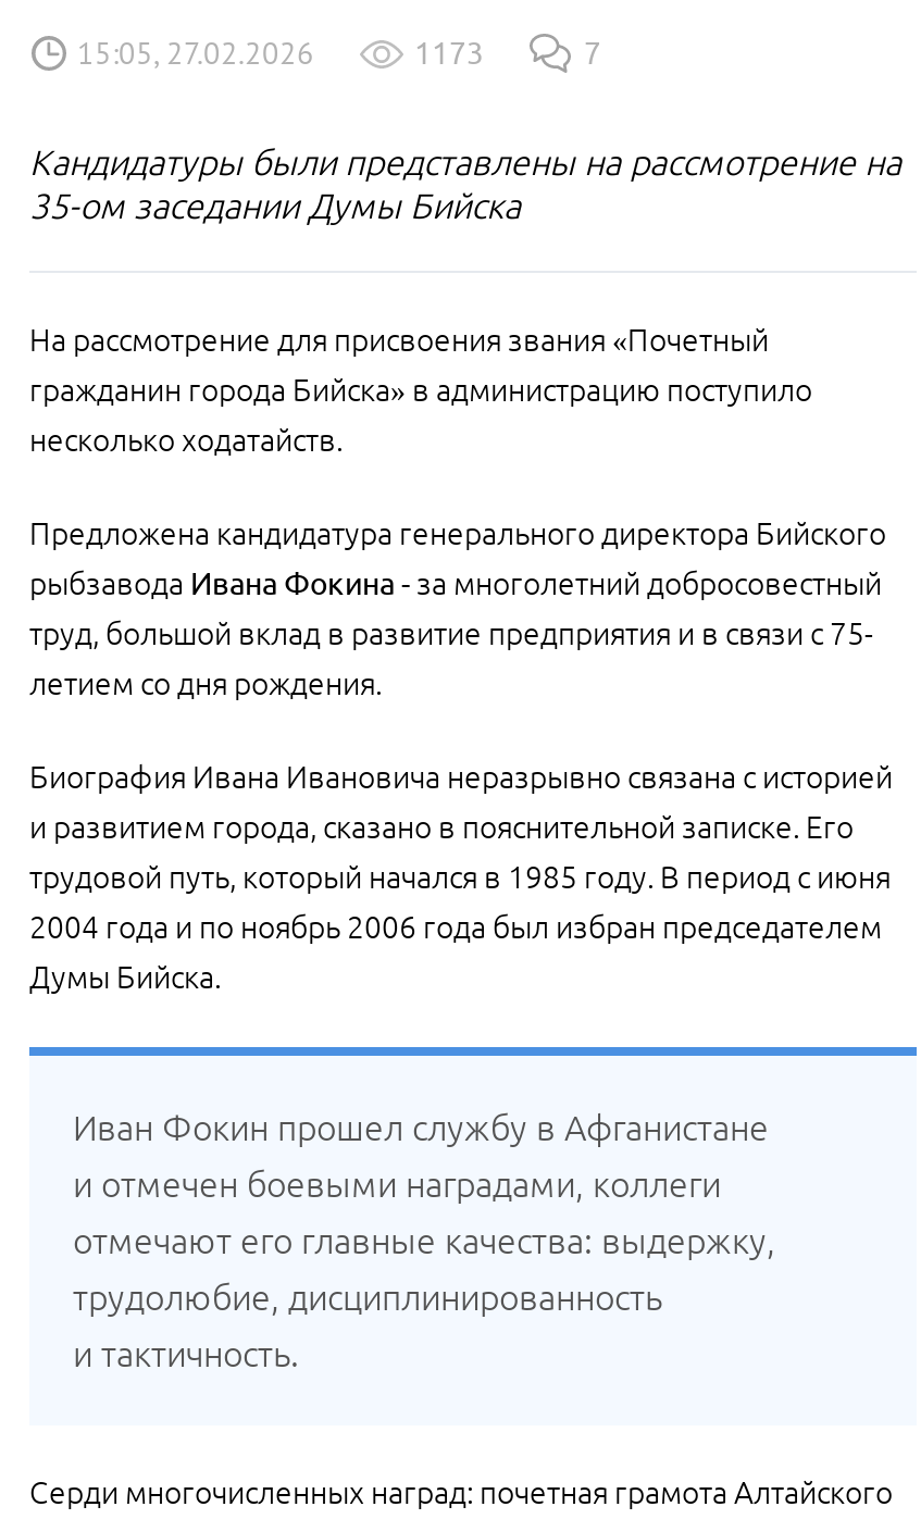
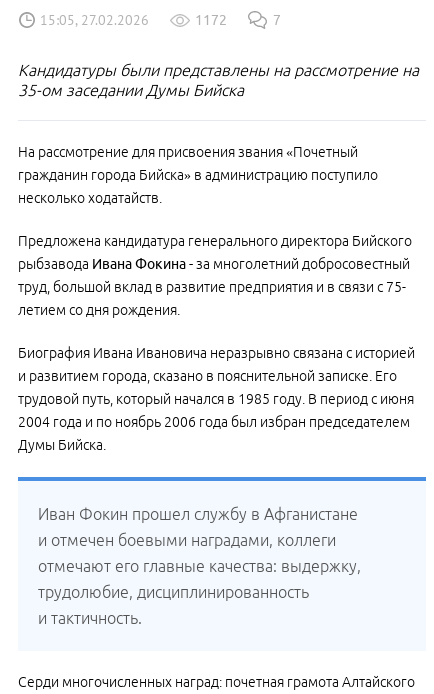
[414,36,484,71] 1173 -> [195,12,227,28] 1172

